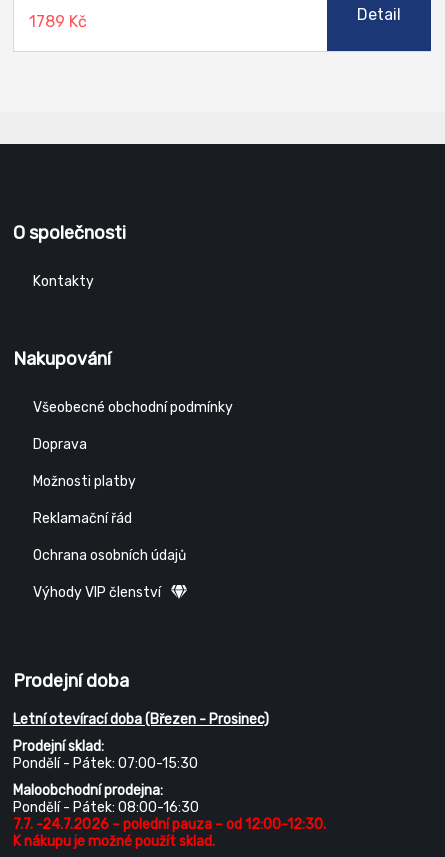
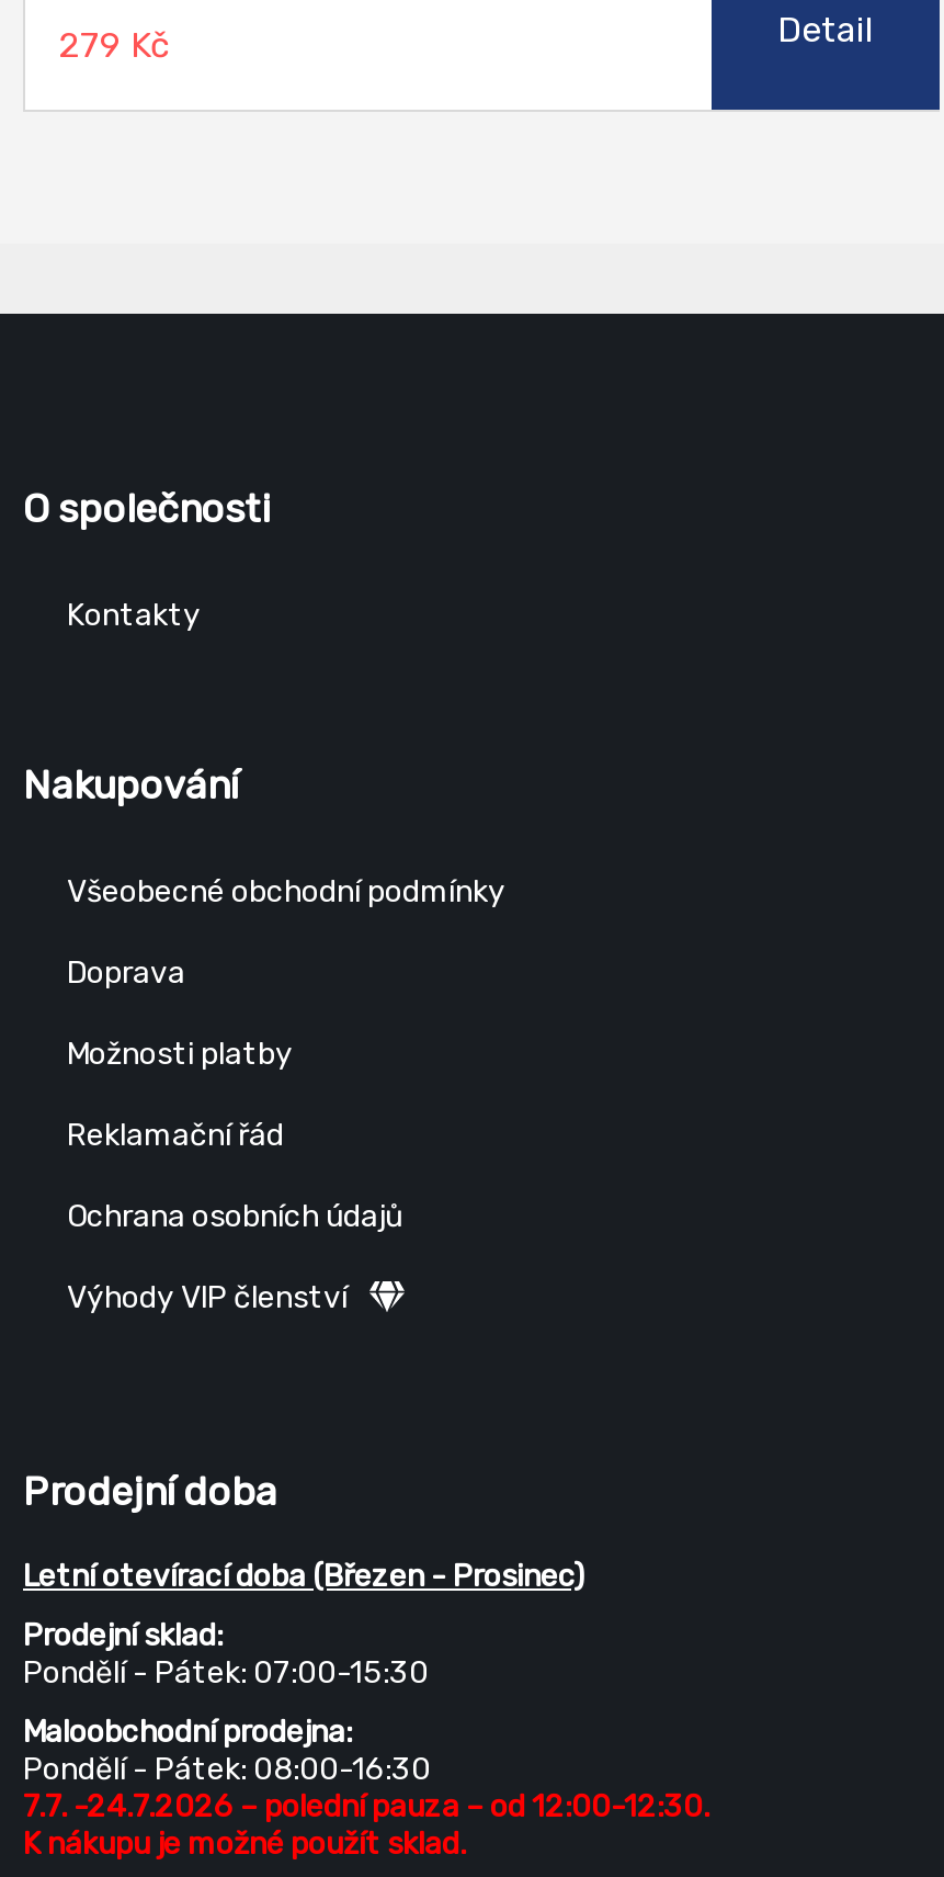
[29,12,91,31] 1789 Kč -> [58,25,179,66] 279 Kč

